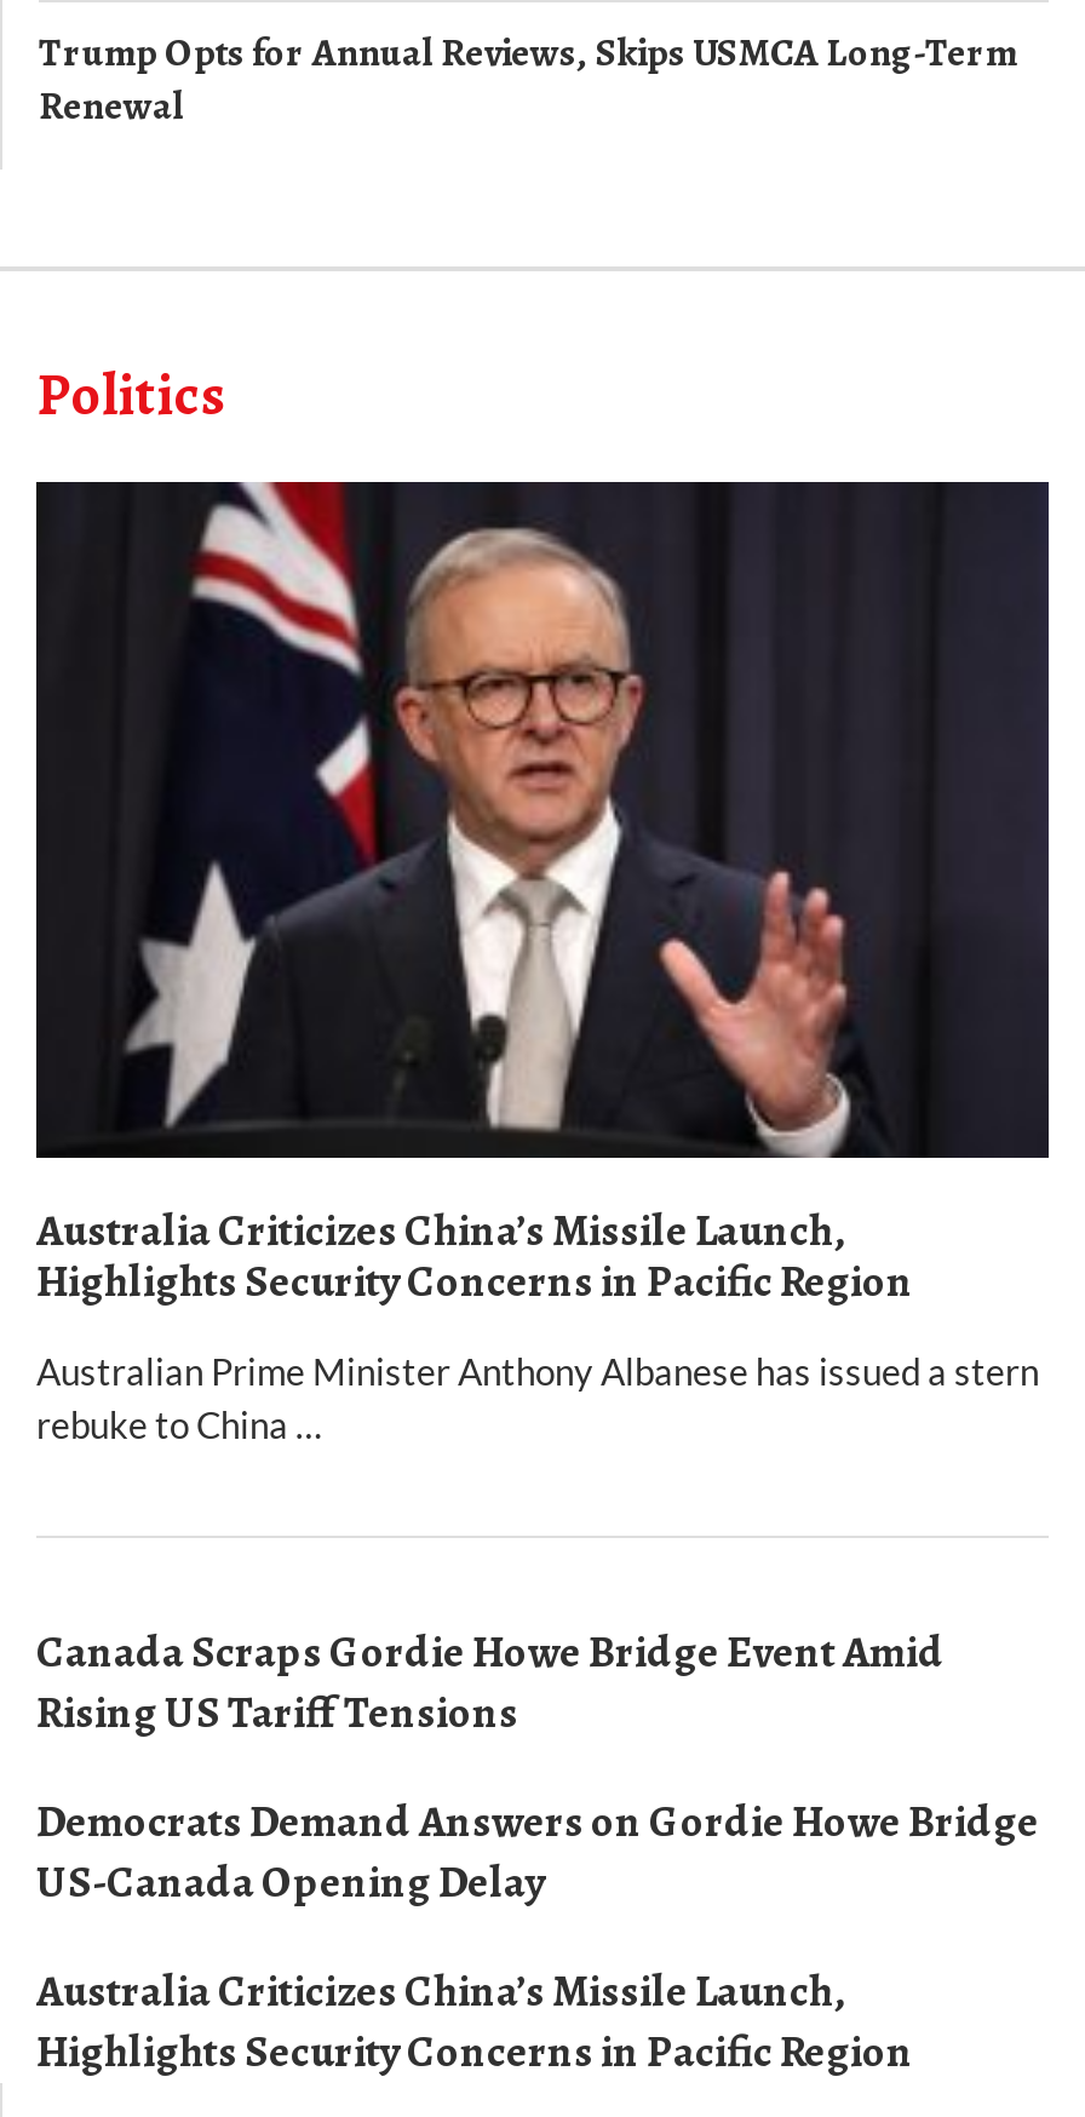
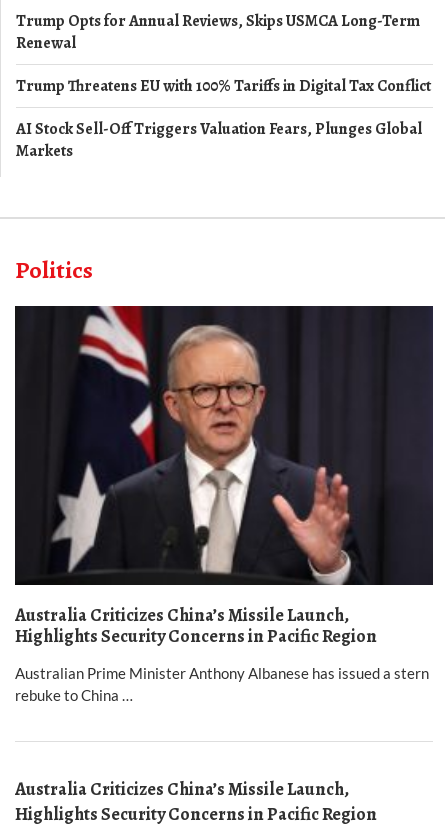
none -> [16,75,431,162] Trump Threatens EU with 100% Tariffs in Digital Tax Conflict | AI Stock Sell-Off Triggers Valuation Fears, Plunges Global | Markets
moved [36,356,1039,1446] -> [15,254,429,704]: [image] | Politics | Australia Criticizes China’s Missile Launch, | Highlights Security Concerns in Pacific Region | Australian Prime Minister Anthony Albanese has issued a stern | rebuke to China …
[36,1622,1039,1911] Canada Scraps Gordie Howe Bridge Event Amid | Rising US Tariff Tensions | Democrats Demand Answers on Gordie Howe Bridge | US-Canada Opening Delay -> none

